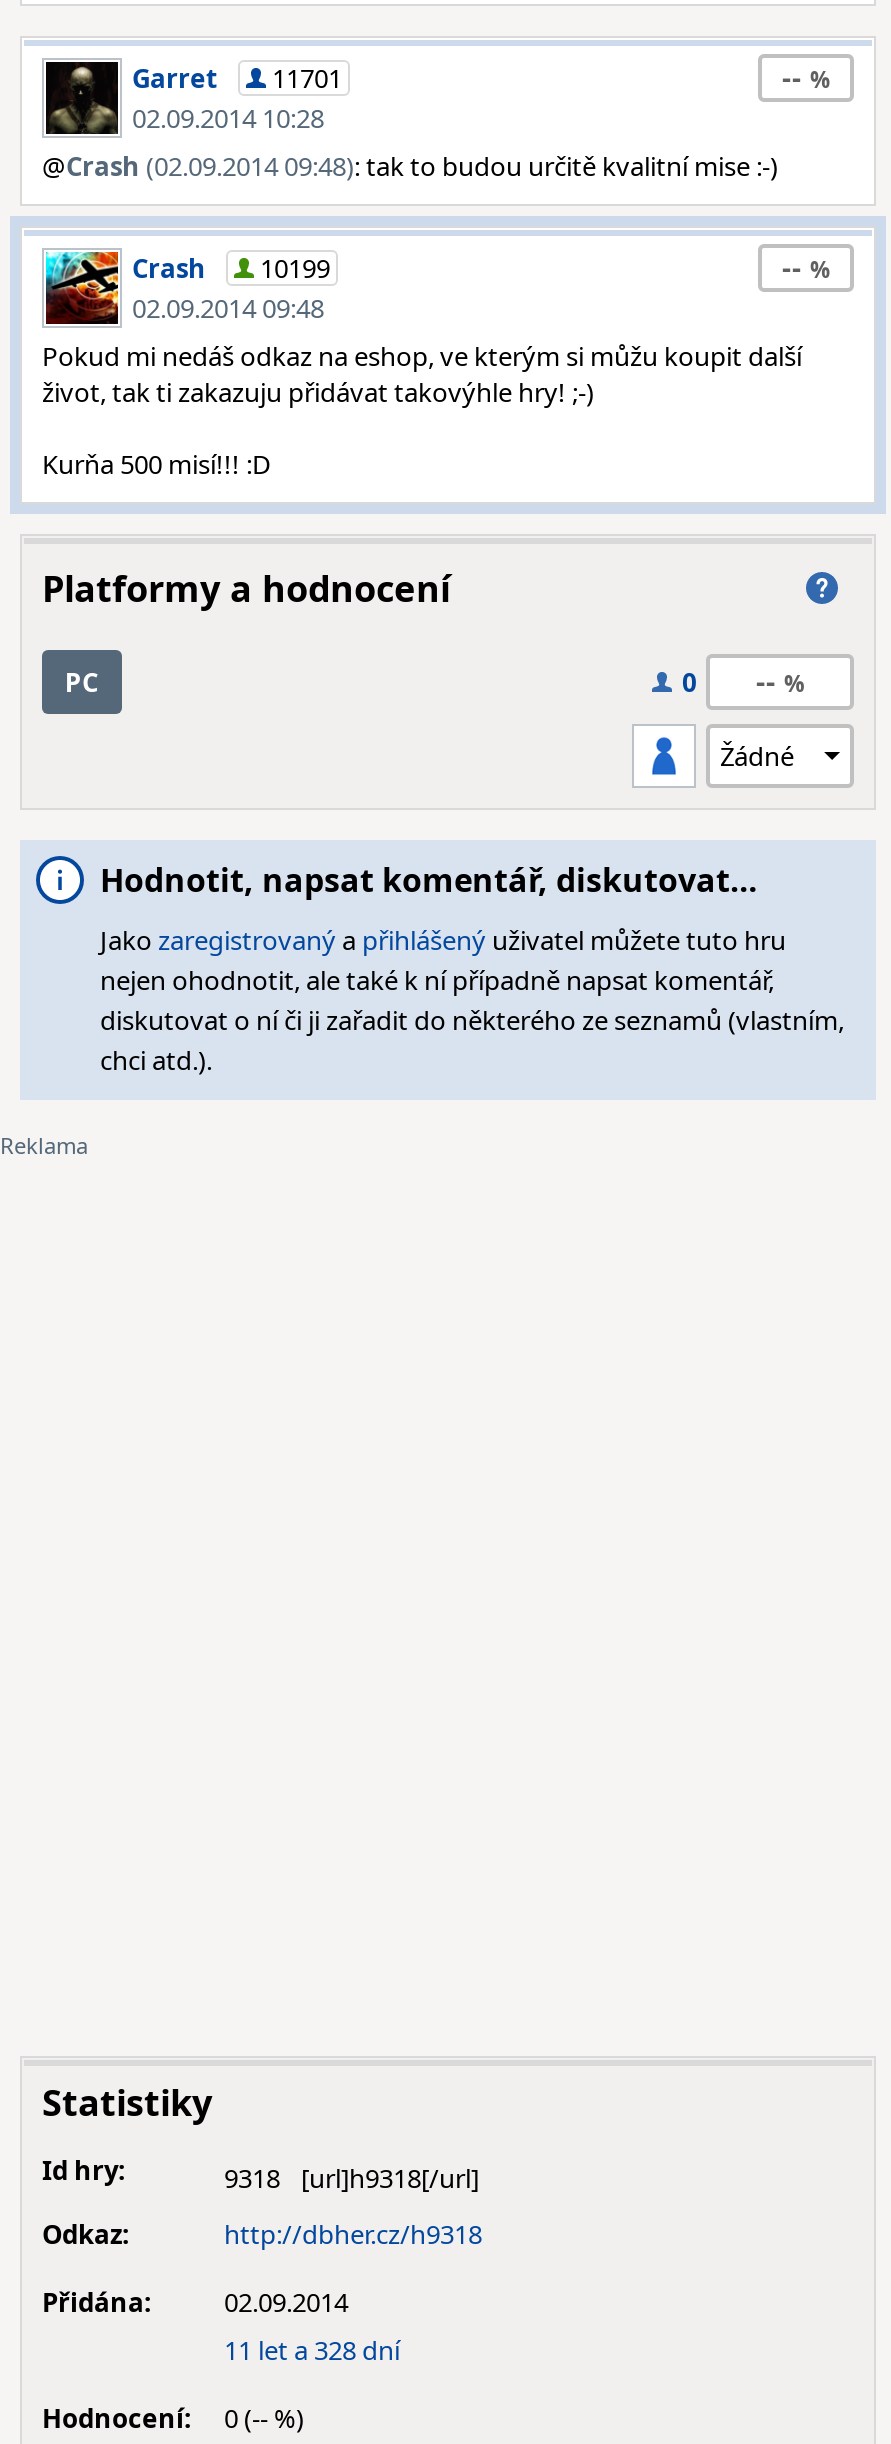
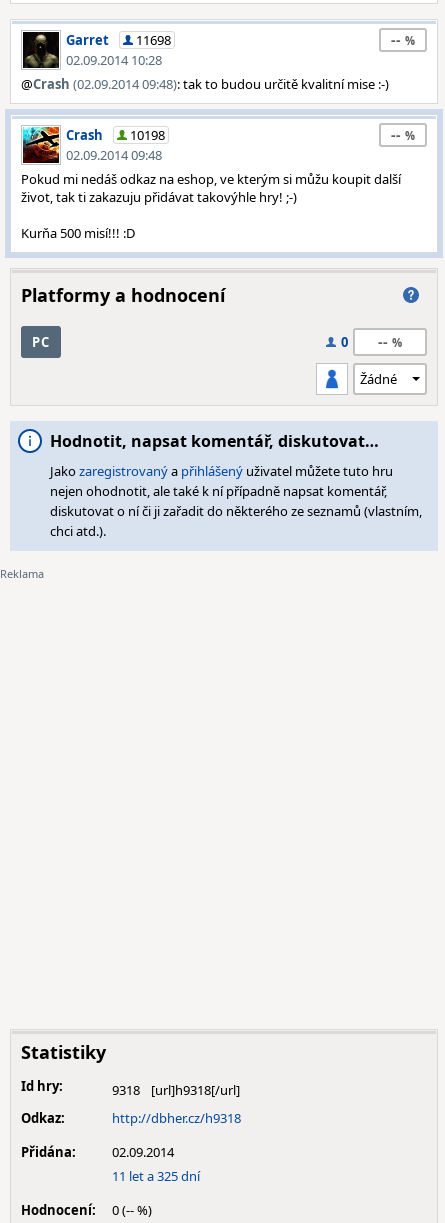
[132,60,342,96] Garret 11701 -> [66,31,171,49] Garret 11698
[132,250,330,286] Crash 10199 -> [66,126,165,144] Crash 10198
[224,2332,400,2368] 11 let a 328 dní -> [112,1167,200,1185] 11 let a 325 dní

